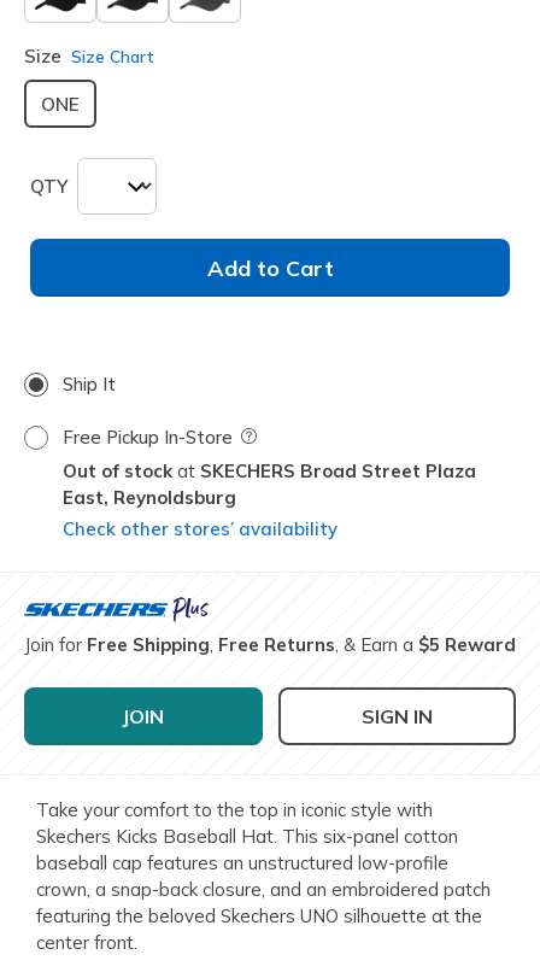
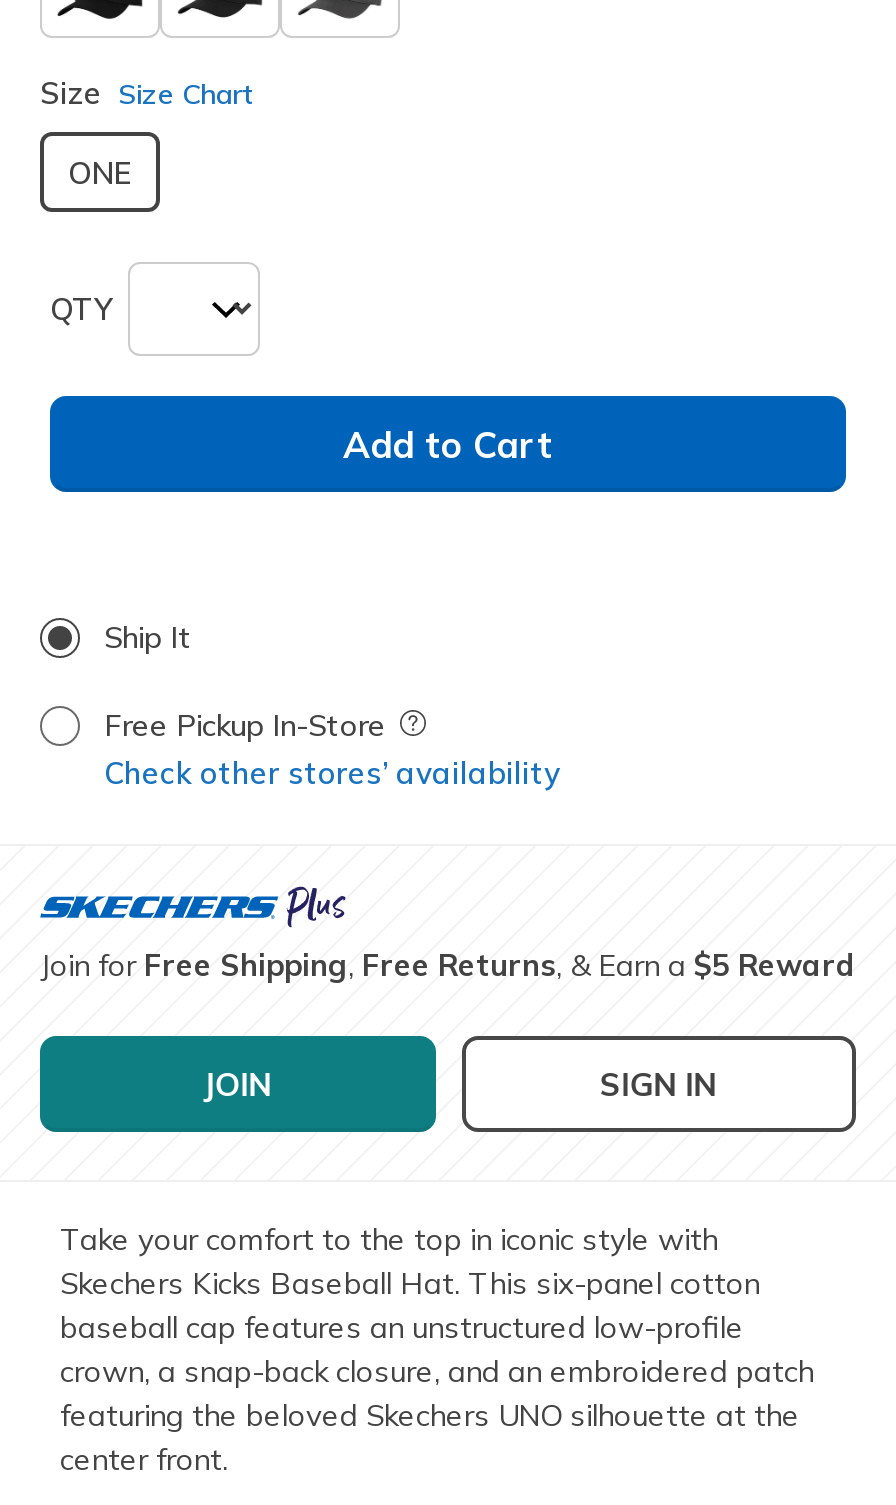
[63,460,476,509] Out of stock | SKECHERS Broad Street Plaza | East, Reynoldsburg -> none

